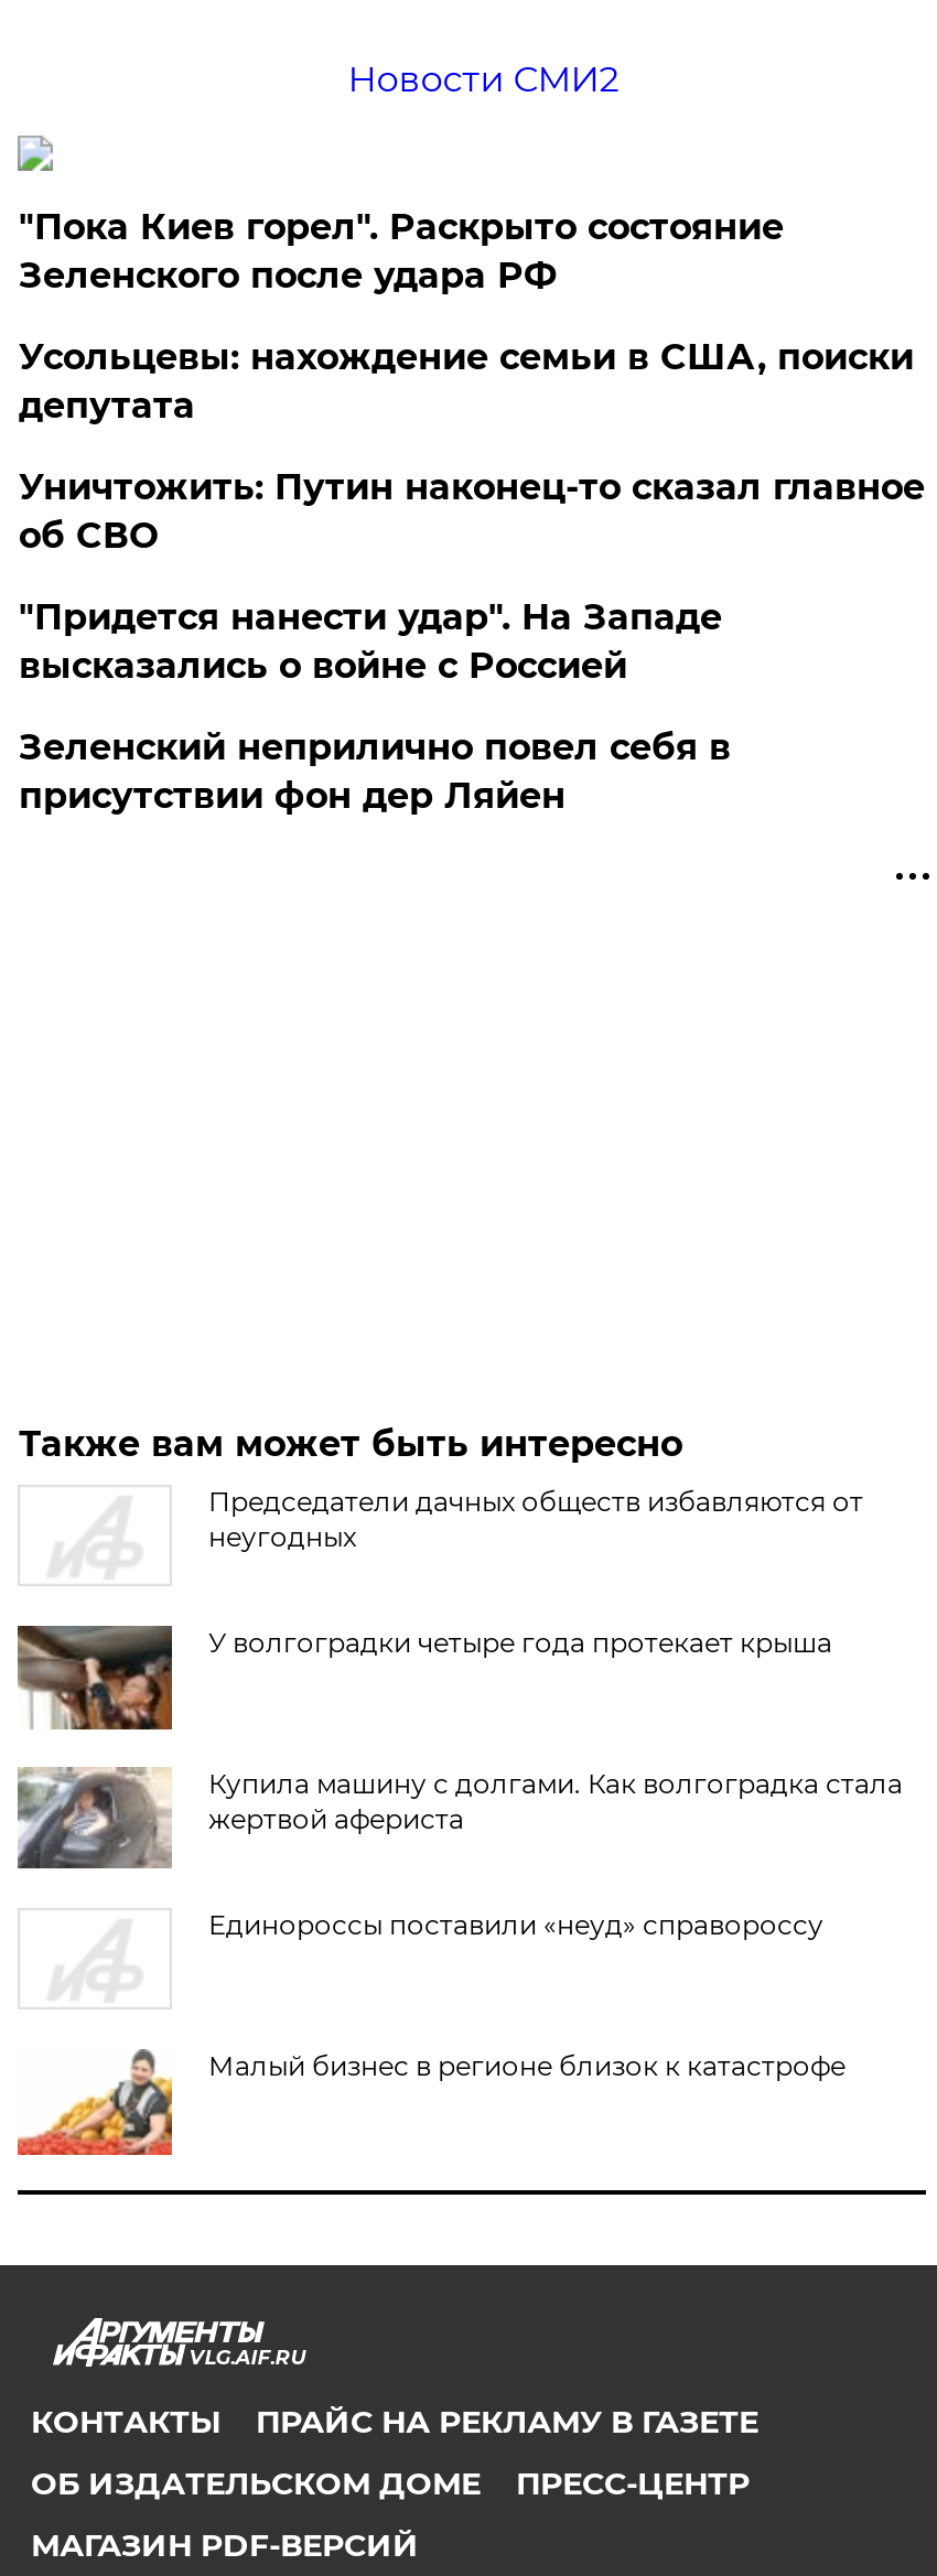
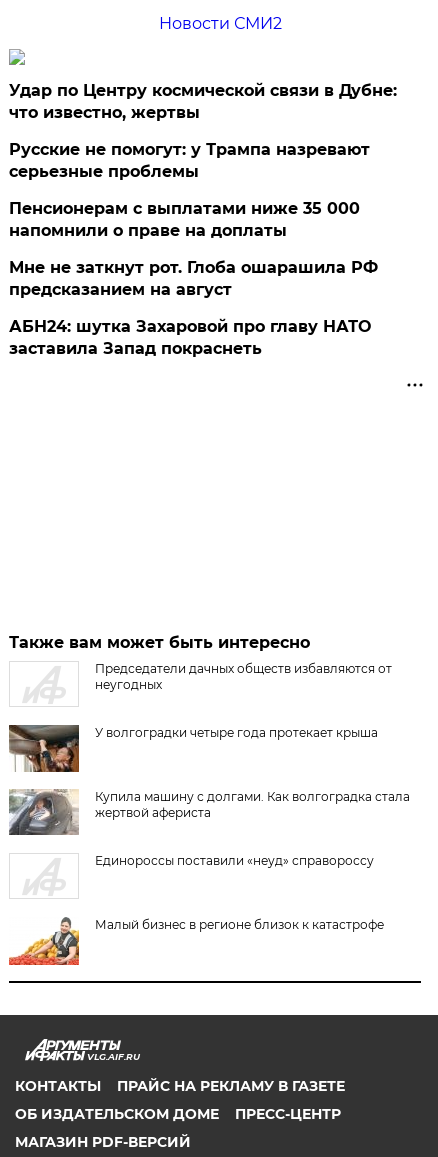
[19,206,784,296] "Пока Киев горел". Раскрыто состояние | Зеленского после удара РФ -> [9,81,397,122] Удар по Центру космической связи в Дубне: | что известно, жертвы
[19,336,914,426] Усольцевы: нахождение семьи в США, поиски | депутата -> [9,140,370,181] Русские не помогут: у Трампа назревают | серьезные проблемы
[19,466,925,556] Уничтожить: Путин наконец-то сказал главное | об СВО -> [9,199,360,240] Пенсионерам с выплатами ниже 35 000 | напомнили о праве на доплаты
[19,596,722,686] "Придется нанести удар". На Западе | высказались о войне с Россией -> [9,258,378,299] Мне не заткнут рот. Глоба ошарашила РФ | предсказанием на август
[19,726,731,817] Зеленский неприлично повел cебя в | присутствии фон дер Ляйен -> [9,317,371,358] АБН24: шутка Захаровой про главу НАТО | заставила Запад покраснеть

